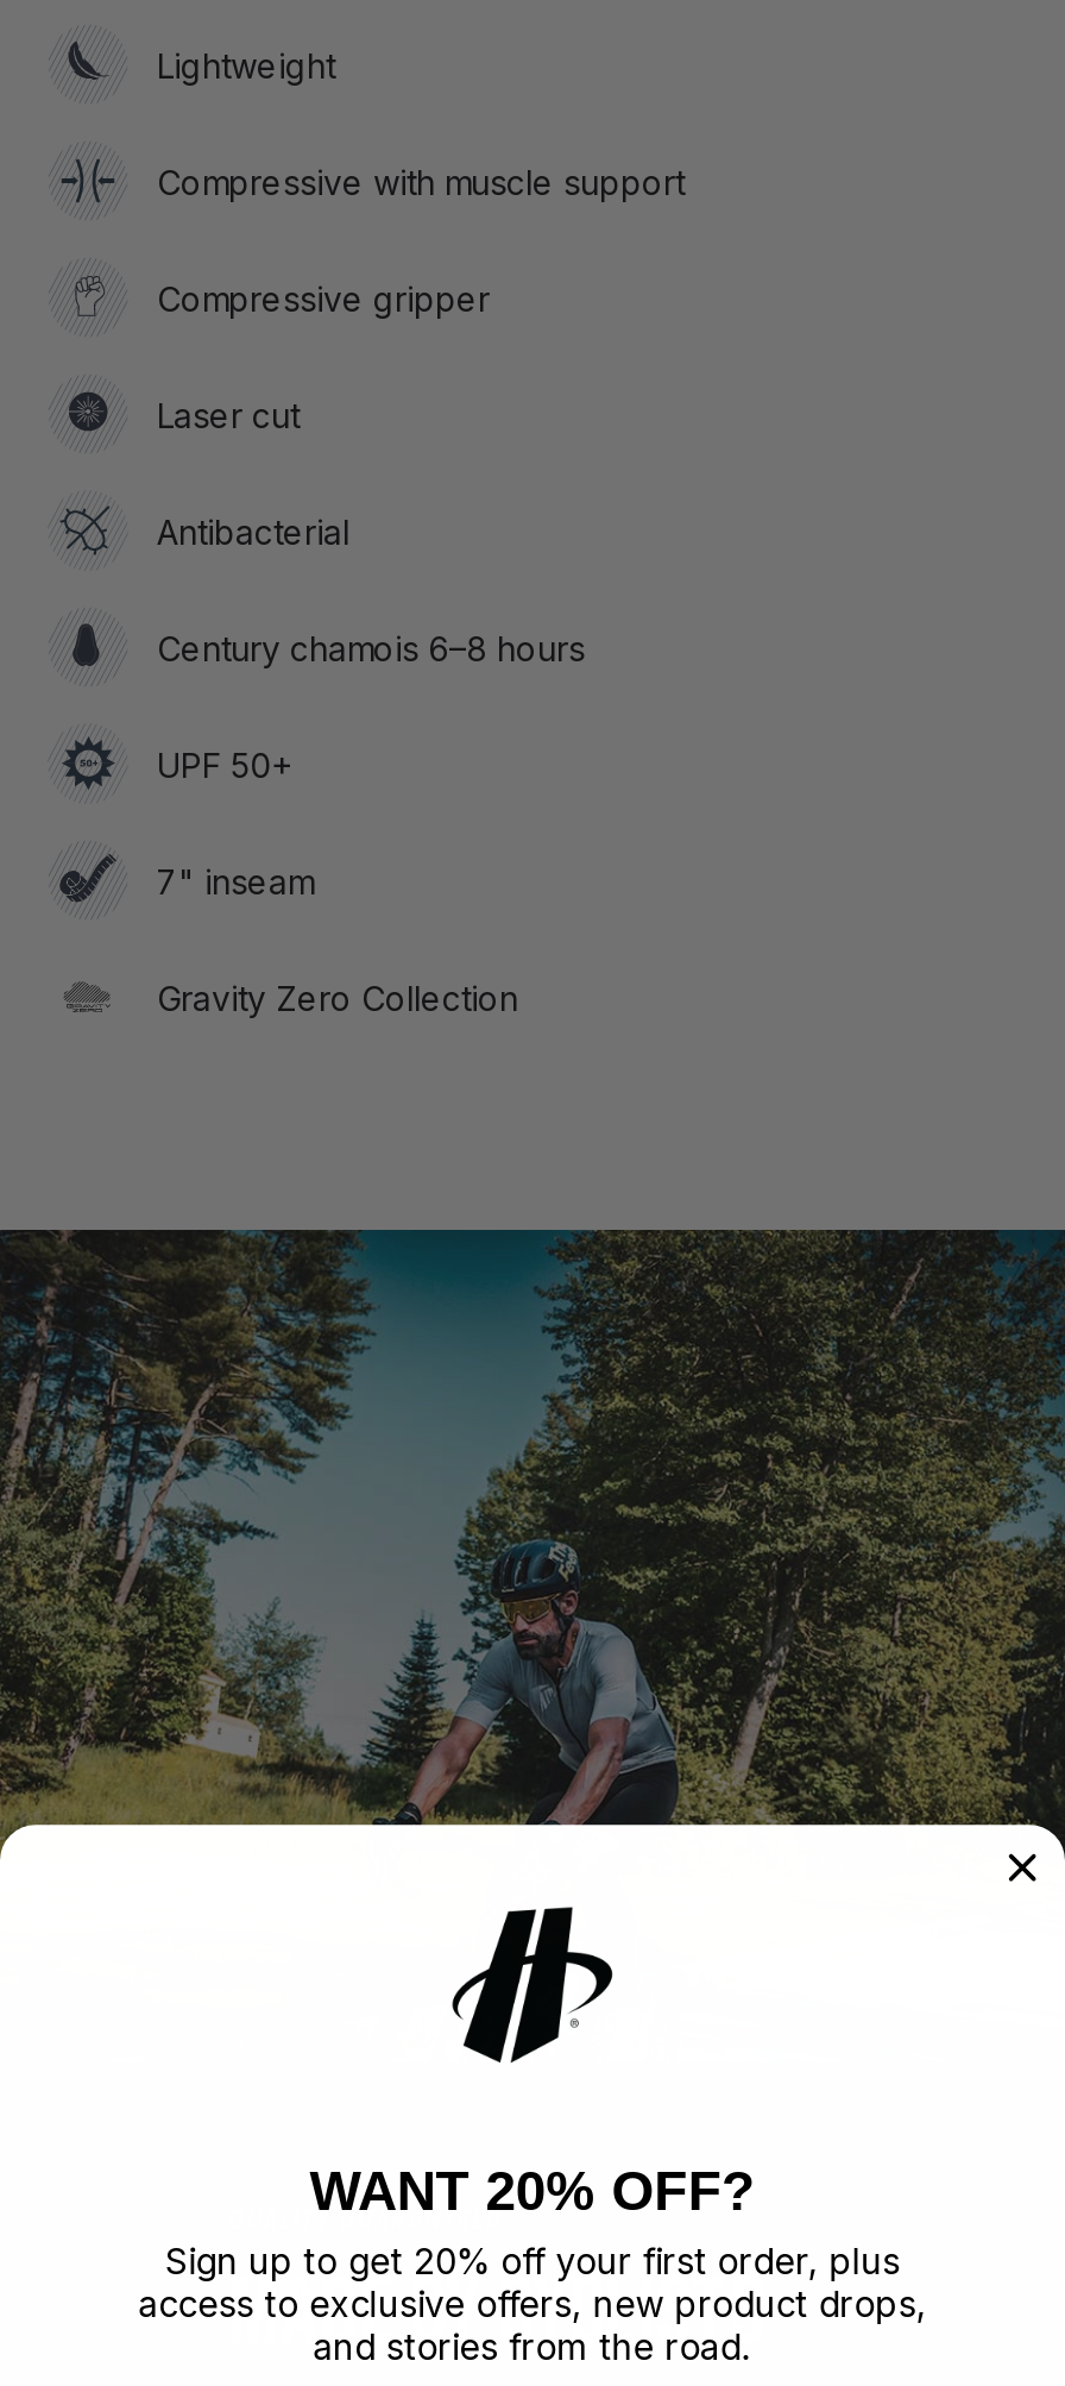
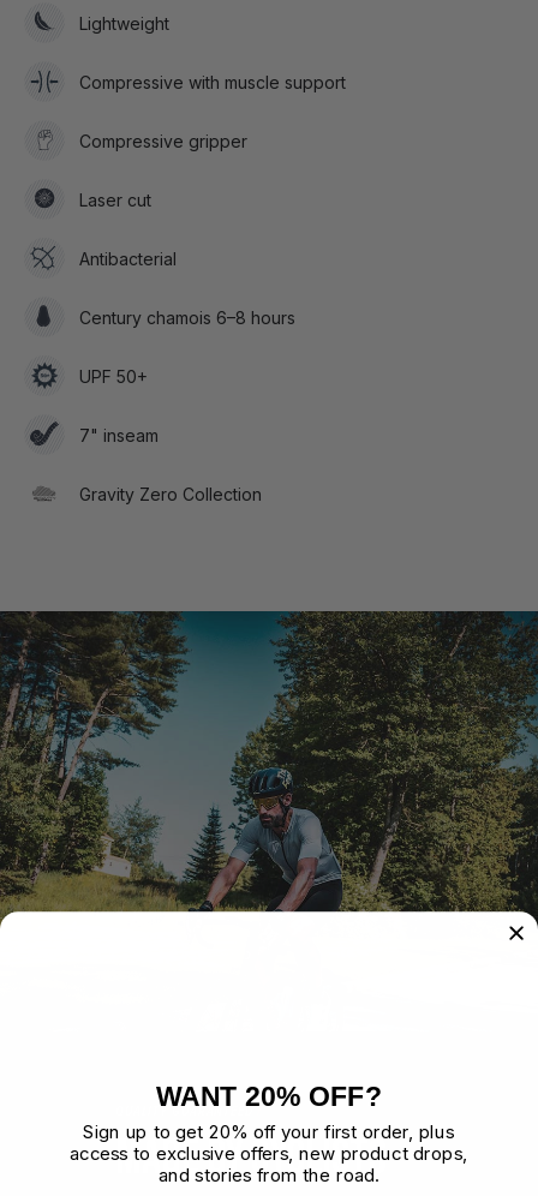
[449,1905,616,2065] [image] -> none

